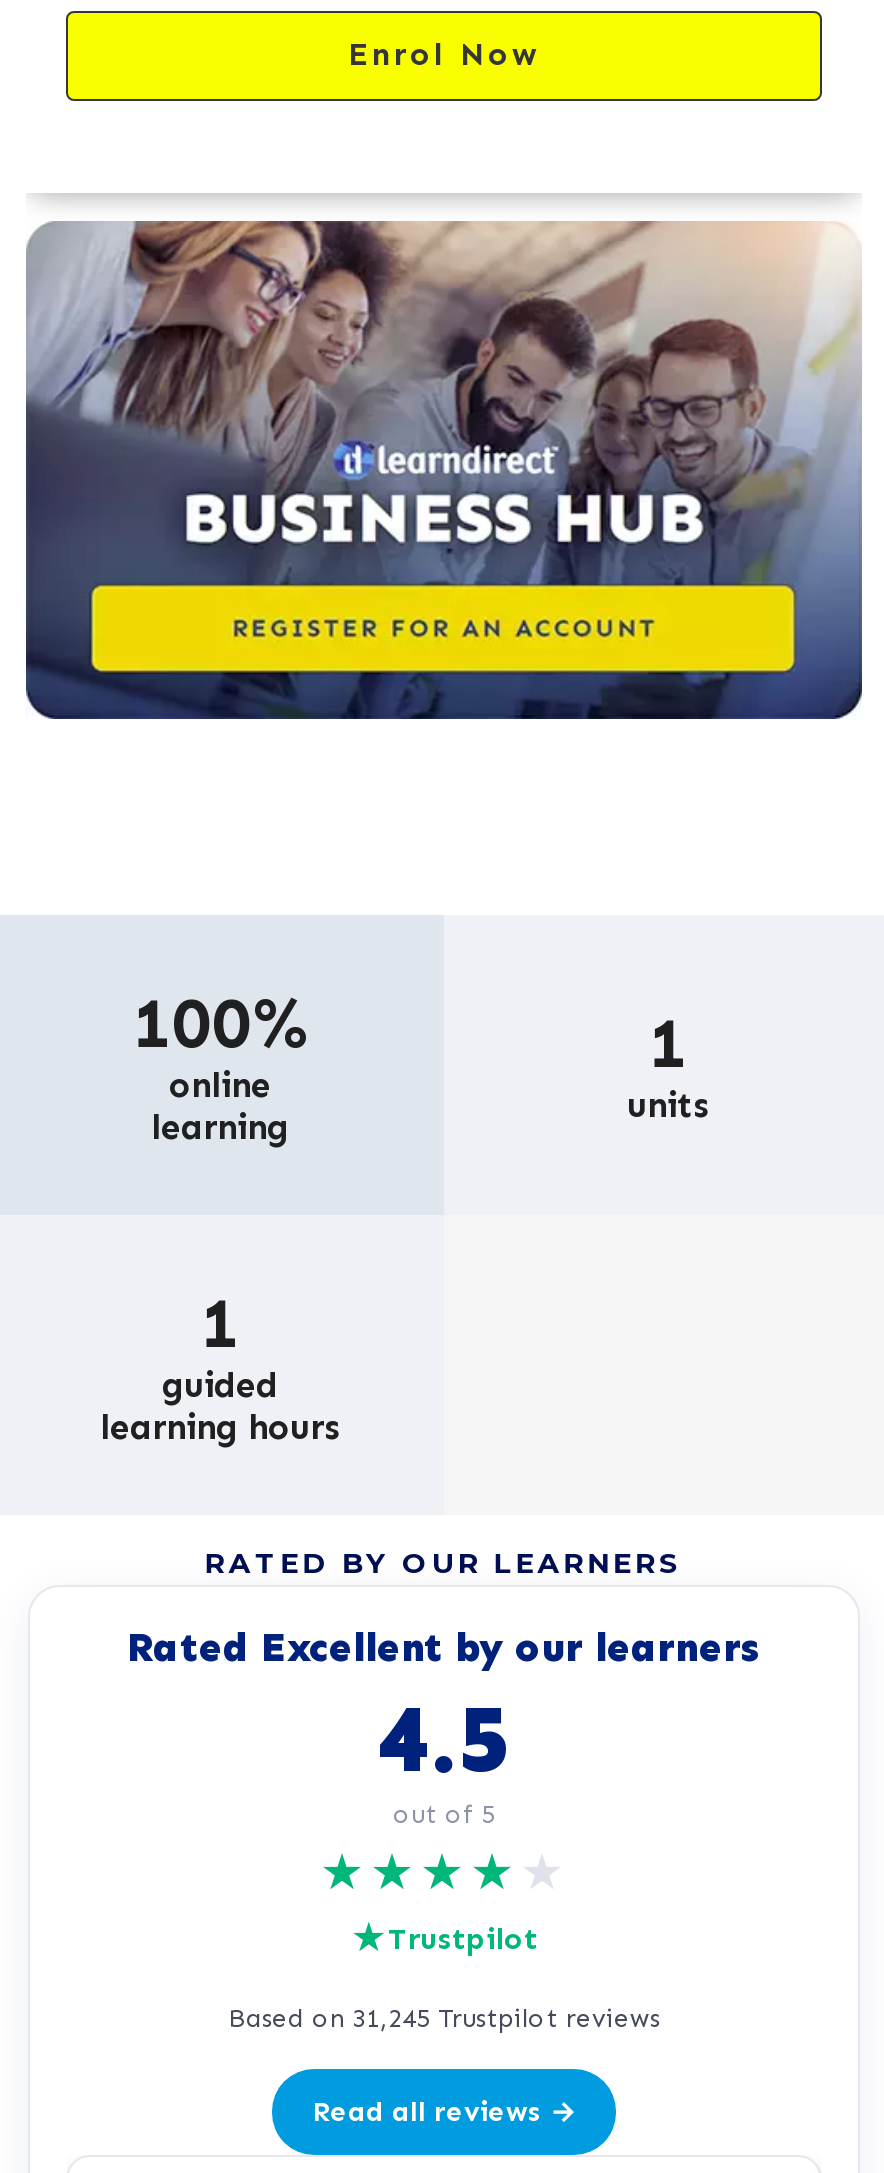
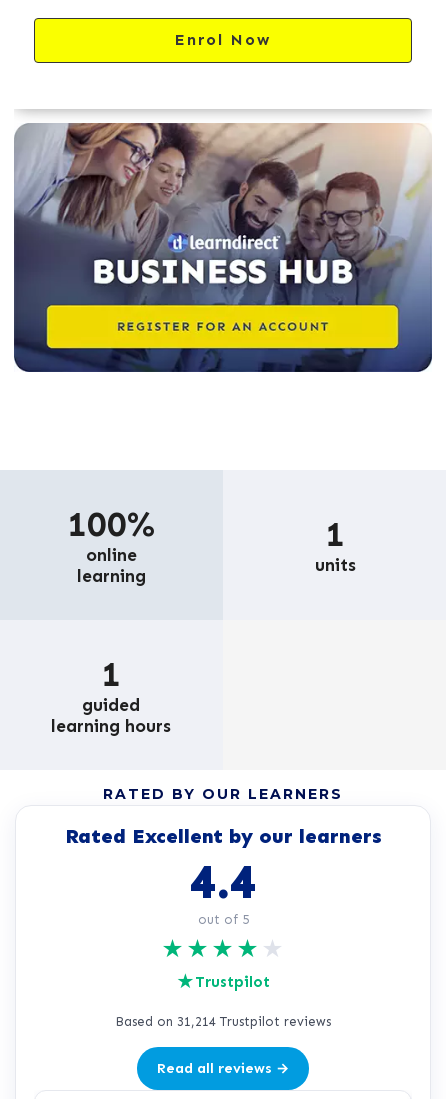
[376,1681,512,1797] 4.5 -> [189,853,257,911] 4.4
[228,2003,660,2033] Based on 31,245 Trustpilot reviews -> [115,1014,331,1029] Based on 31,214 Trustpilot reviews

